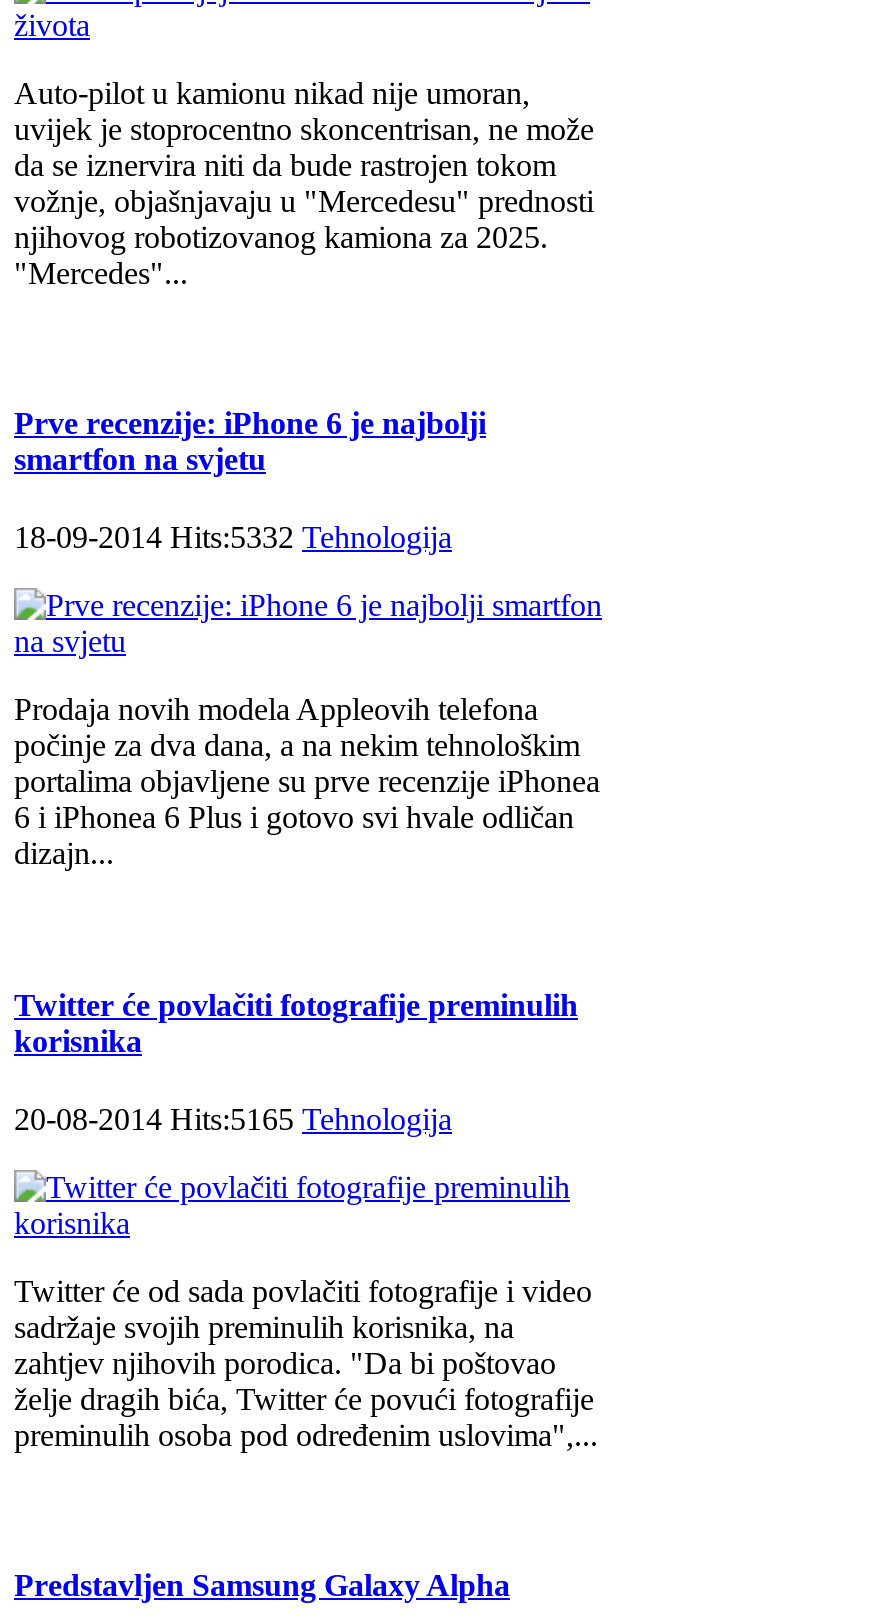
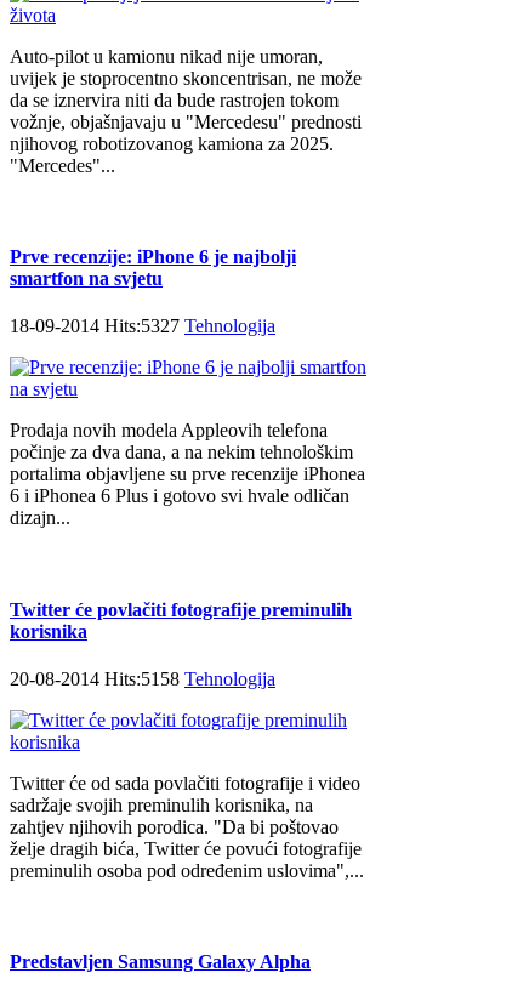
[14,521,452,555] 18-09-2014 Hits:5332 Tehnologija -> [10,316,275,336] 18-09-2014 Hits:5327 Tehnologija
[14,1102,452,1136] 20-08-2014 Hits:5165 Tehnologija -> [10,668,275,689] 20-08-2014 Hits:5158 Tehnologija

